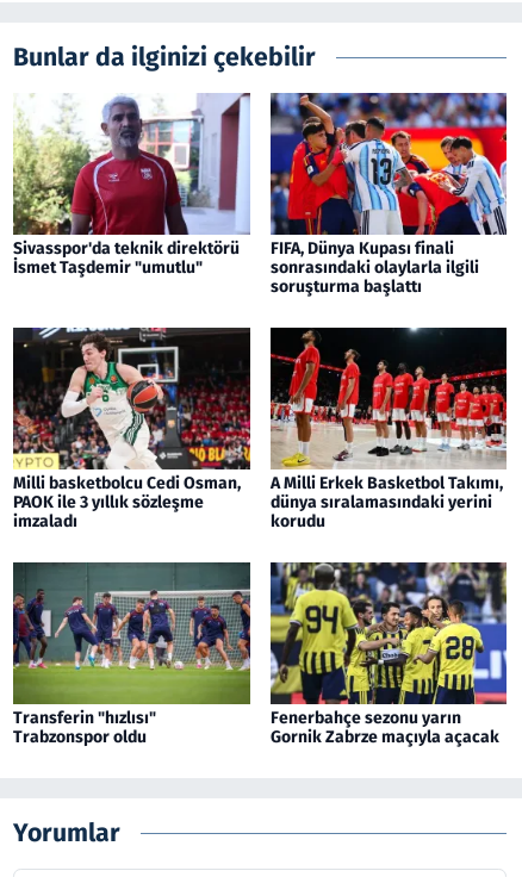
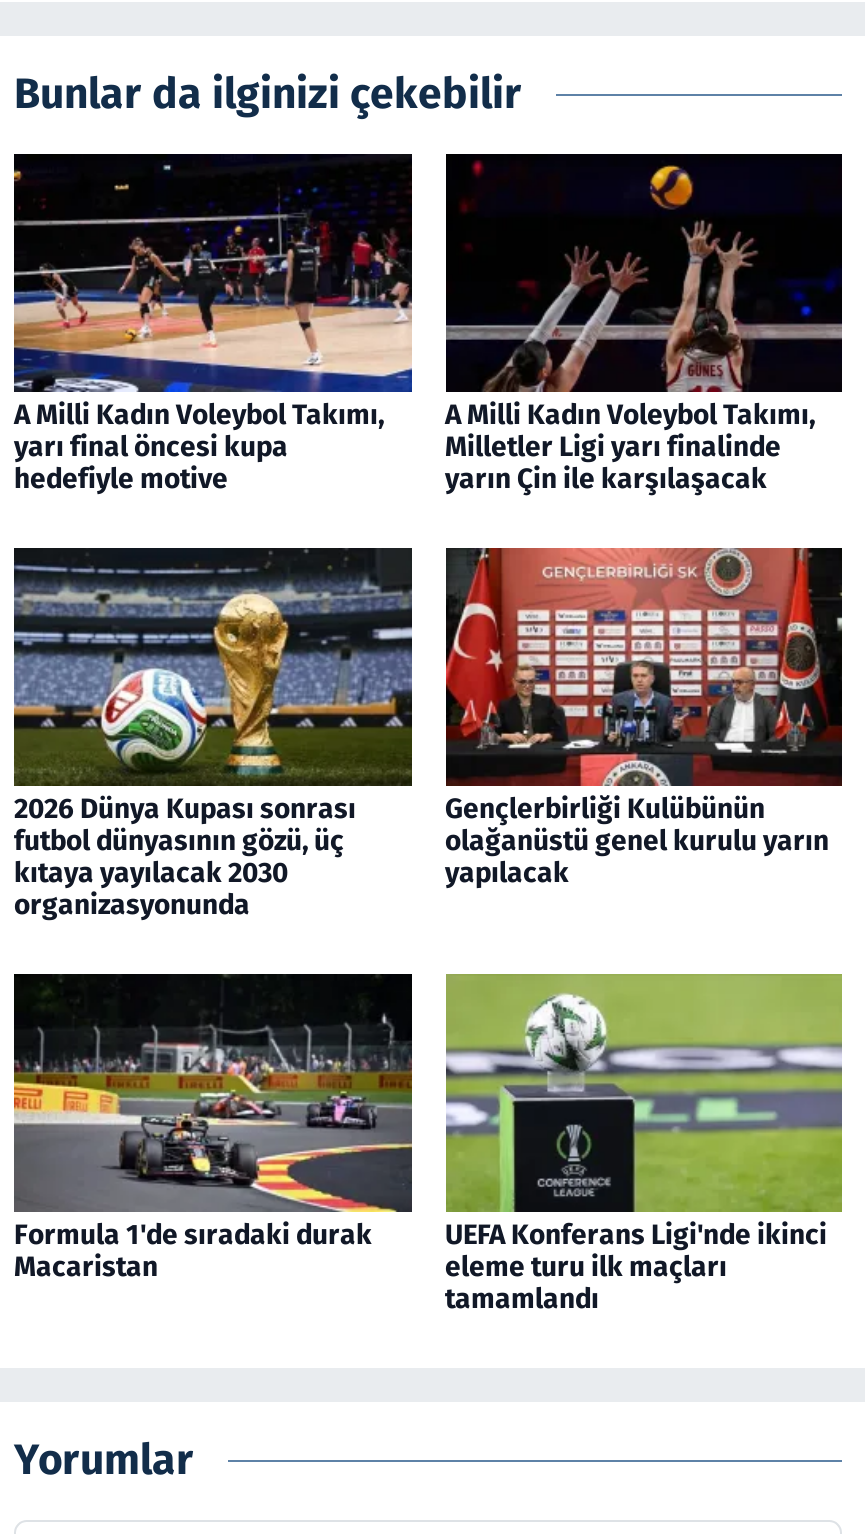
[12,93,250,278] [image] | Sivasspor'da teknik direktörü | İsmet Taşdemir "umutlu" -> [12,152,414,497] [image] | A Milli Kadın Voleybol Takımı, | yarı final öncesi kupa | hedefiyle motive
[269,92,508,297] [image] | FIFA, Dünya Kupası finali | sonrasındaki olaylarla ilgili | soruşturma başlattı -> [444,152,844,497] [image] | A Milli Kadın Voleybol Takımı, | Milletler Ligi yarı finalinde | yarın Çin ile karşılaşacak
[13,326,251,532] [image] | Milli basketbolcu Cedi Osman, | PAOK ile 3 yıllık sözleşme | imzaladı -> [12,546,414,923] [image] | 2026 Dünya Kupası sonrası | futbol dünyasının gözü, üç | kıtaya yayılacak 2030 | organizasyonunda
[270,326,508,532] [image] | A Milli Erkek Basketbol Takımı, | dünya sıralamasındaki yerini | korudu -> [444,546,844,891] [image] | Gençlerbirliği Kulübünün | olağanüstü genel kurulu yarın | yapılacak
[12,561,251,747] [image] | Transferin "hızlısı" | Trabzonspor oldu -> [12,972,412,1284] [image] | Formula 1'de sıradaki durak | Macaristan
[269,561,508,747] [image] | Fenerbahçe sezonu yarın | Gornik Zabrze maçıyla açacak -> [444,972,844,1316] [image] | UEFA Konferans Ligi'nde ikinci | eleme turu ilk maçları | tamamlandı

